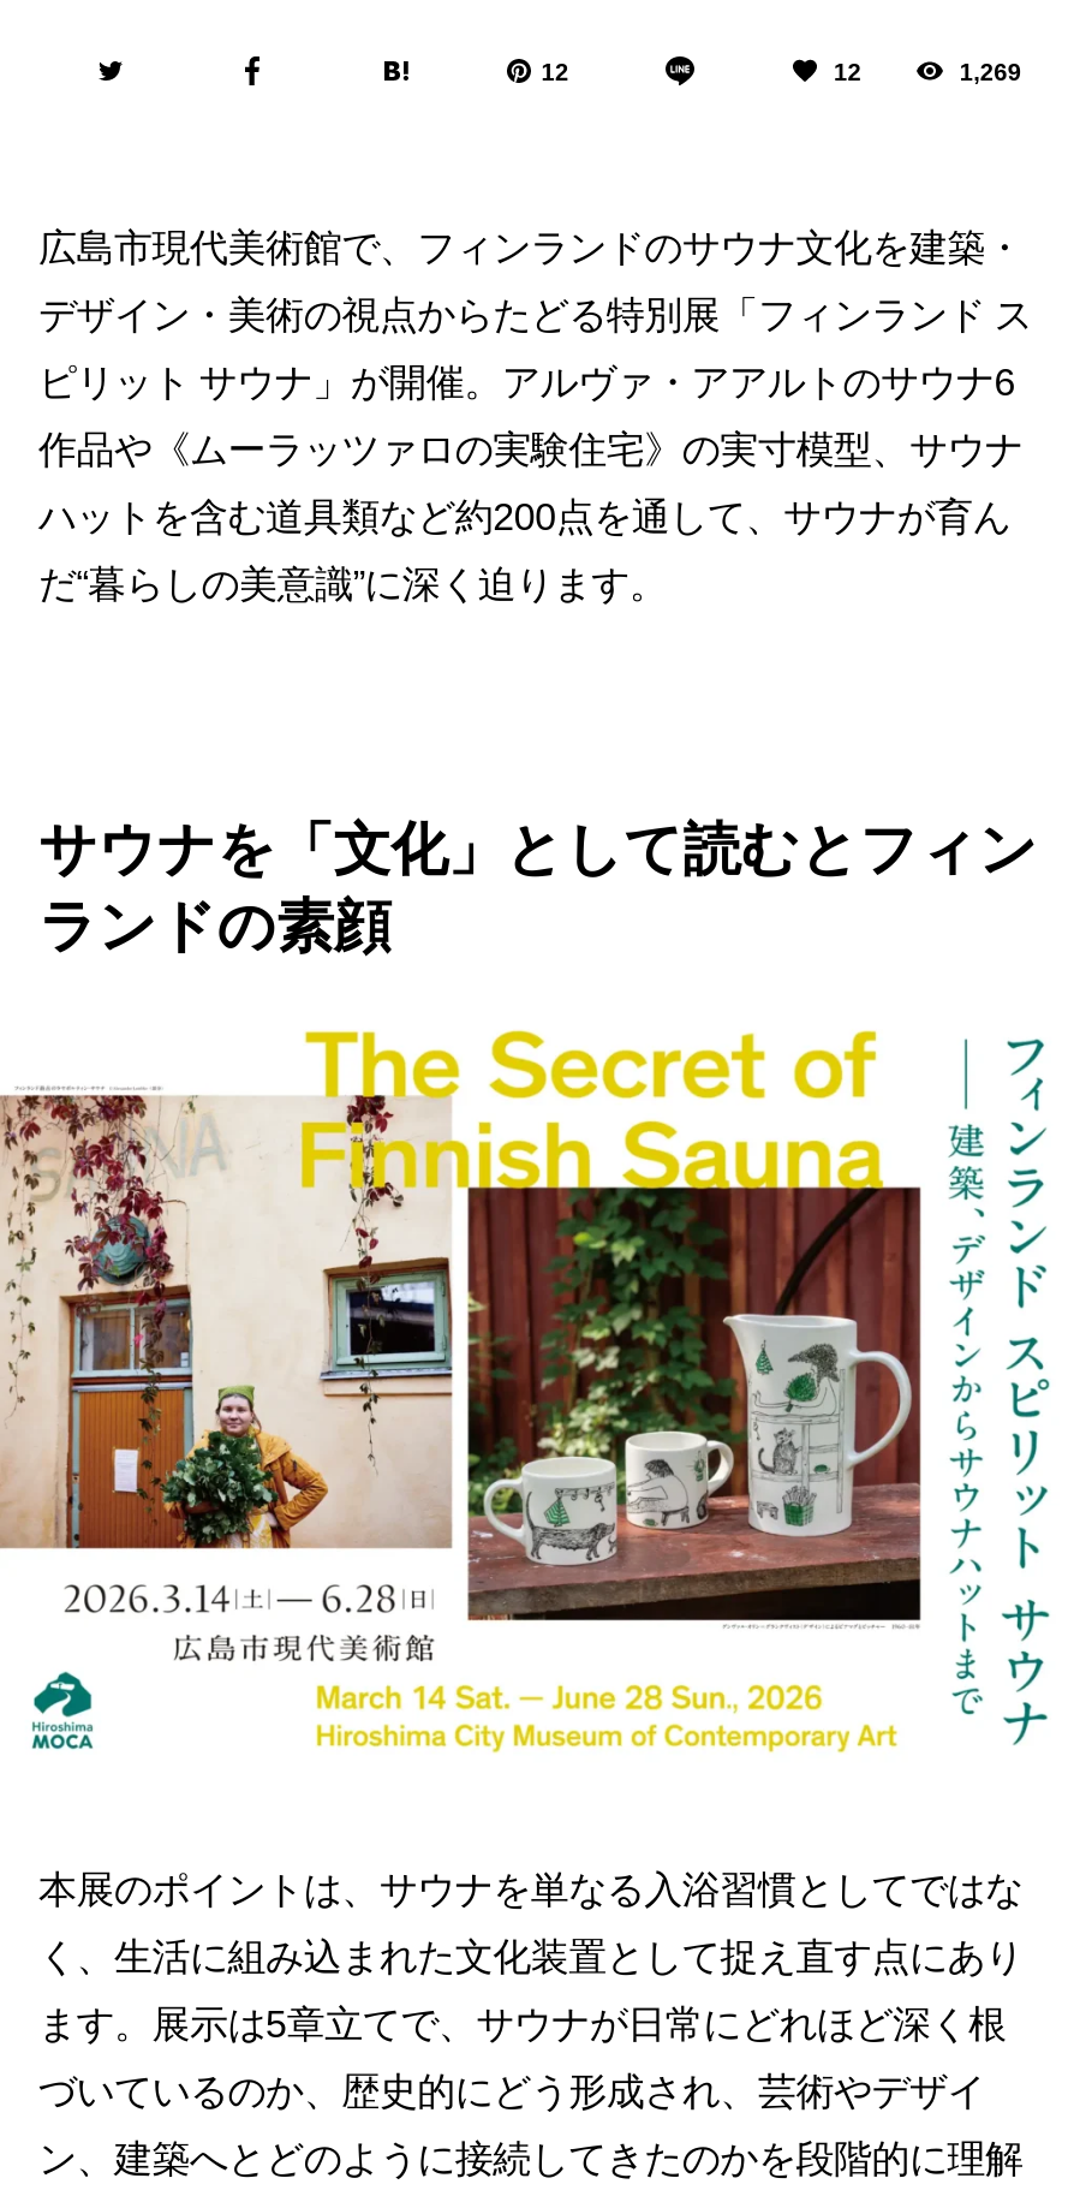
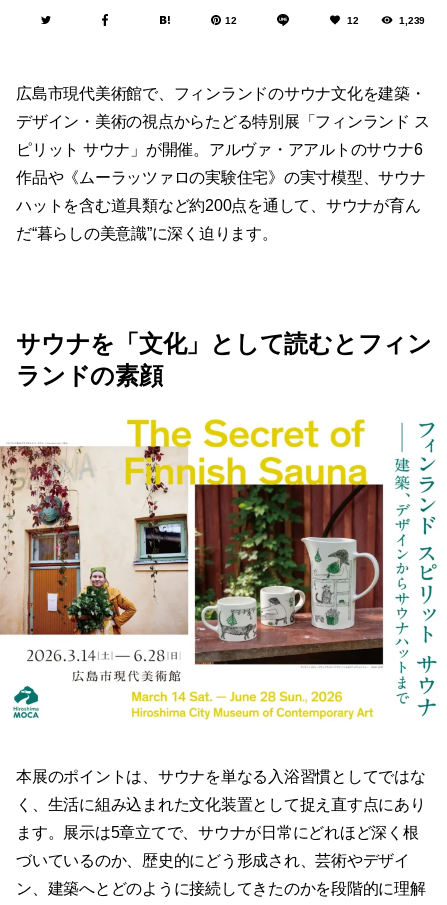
[959,58,1021,85] 1,269 -> [399,15,425,26] 1,239

